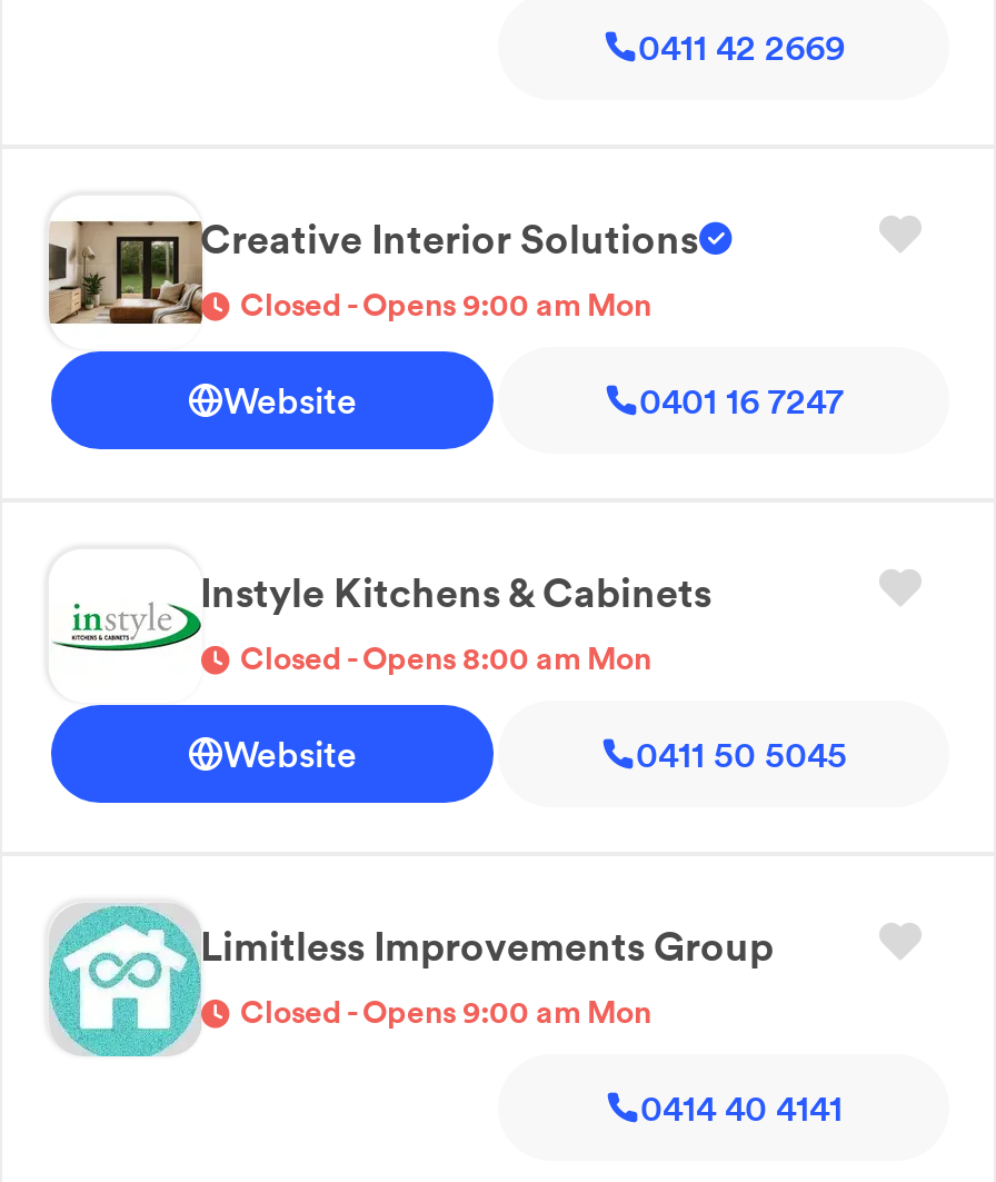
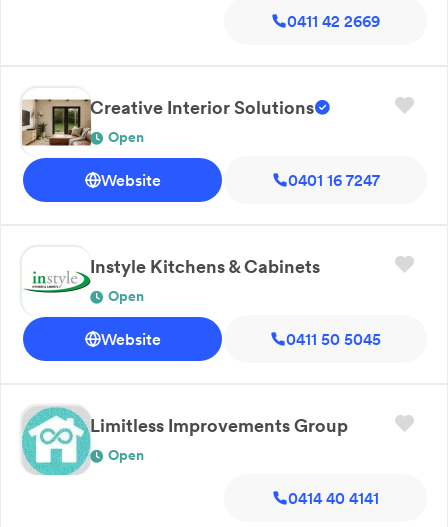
[240,285,651,325] Closed - Opens 9:00 am Mon -> [108,128,144,146] Open
[240,638,651,678] Closed - Opens 8:00 am Mon -> [108,287,144,305] Open
[240,992,651,1032] Closed - Opens 9:00 am Mon -> [108,446,144,464] Open

